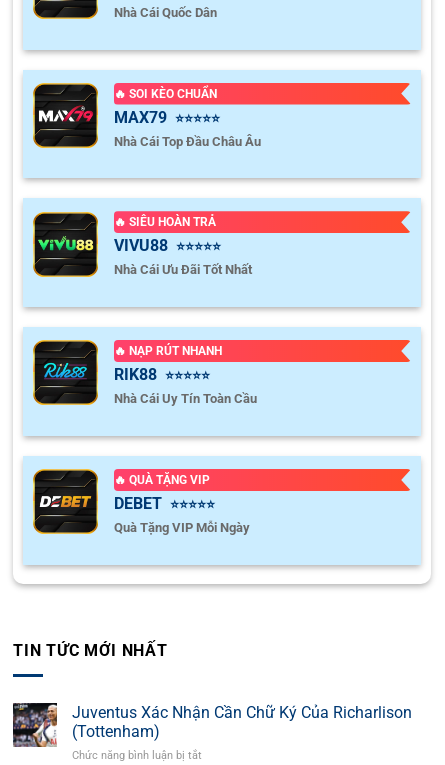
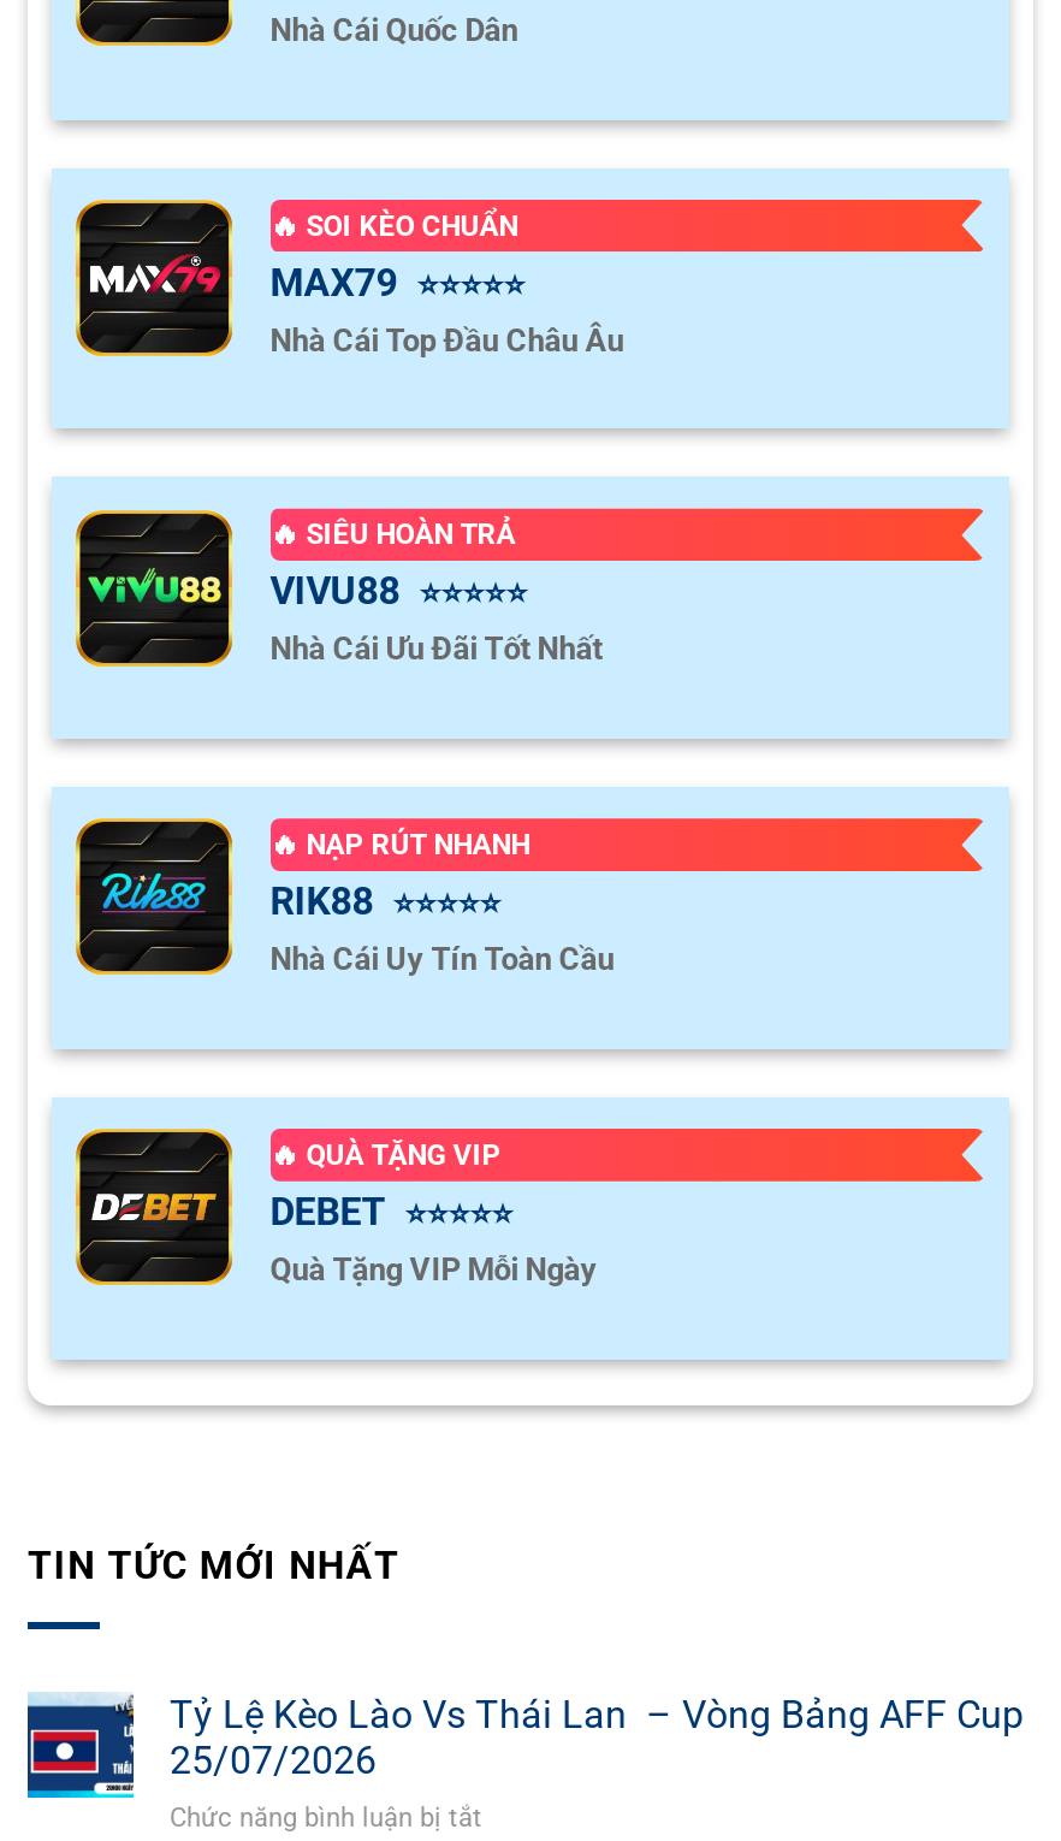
[12,702,412,748] [image] | Juventus Xác Nhận Cần Chữ Ký Của Richarlison | (Tottenham) -> [25,1691,1024,1800] [image] | Tỷ Lệ Kèo Lào Vs Thái Lan – Vòng Bảng AFF Cup | 25/07/2026

